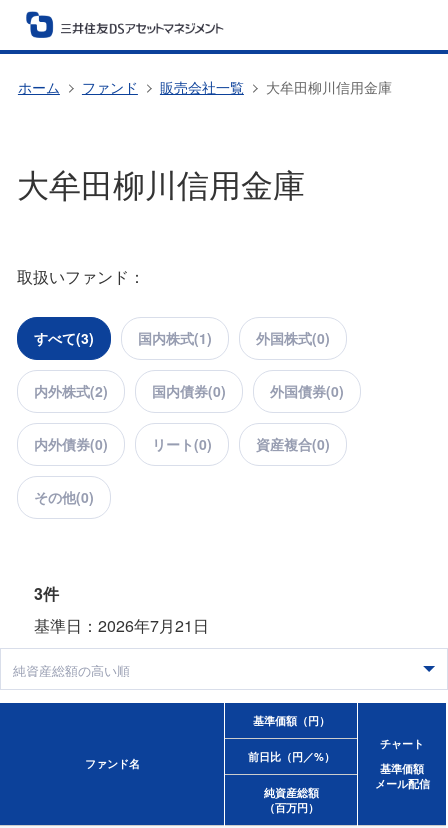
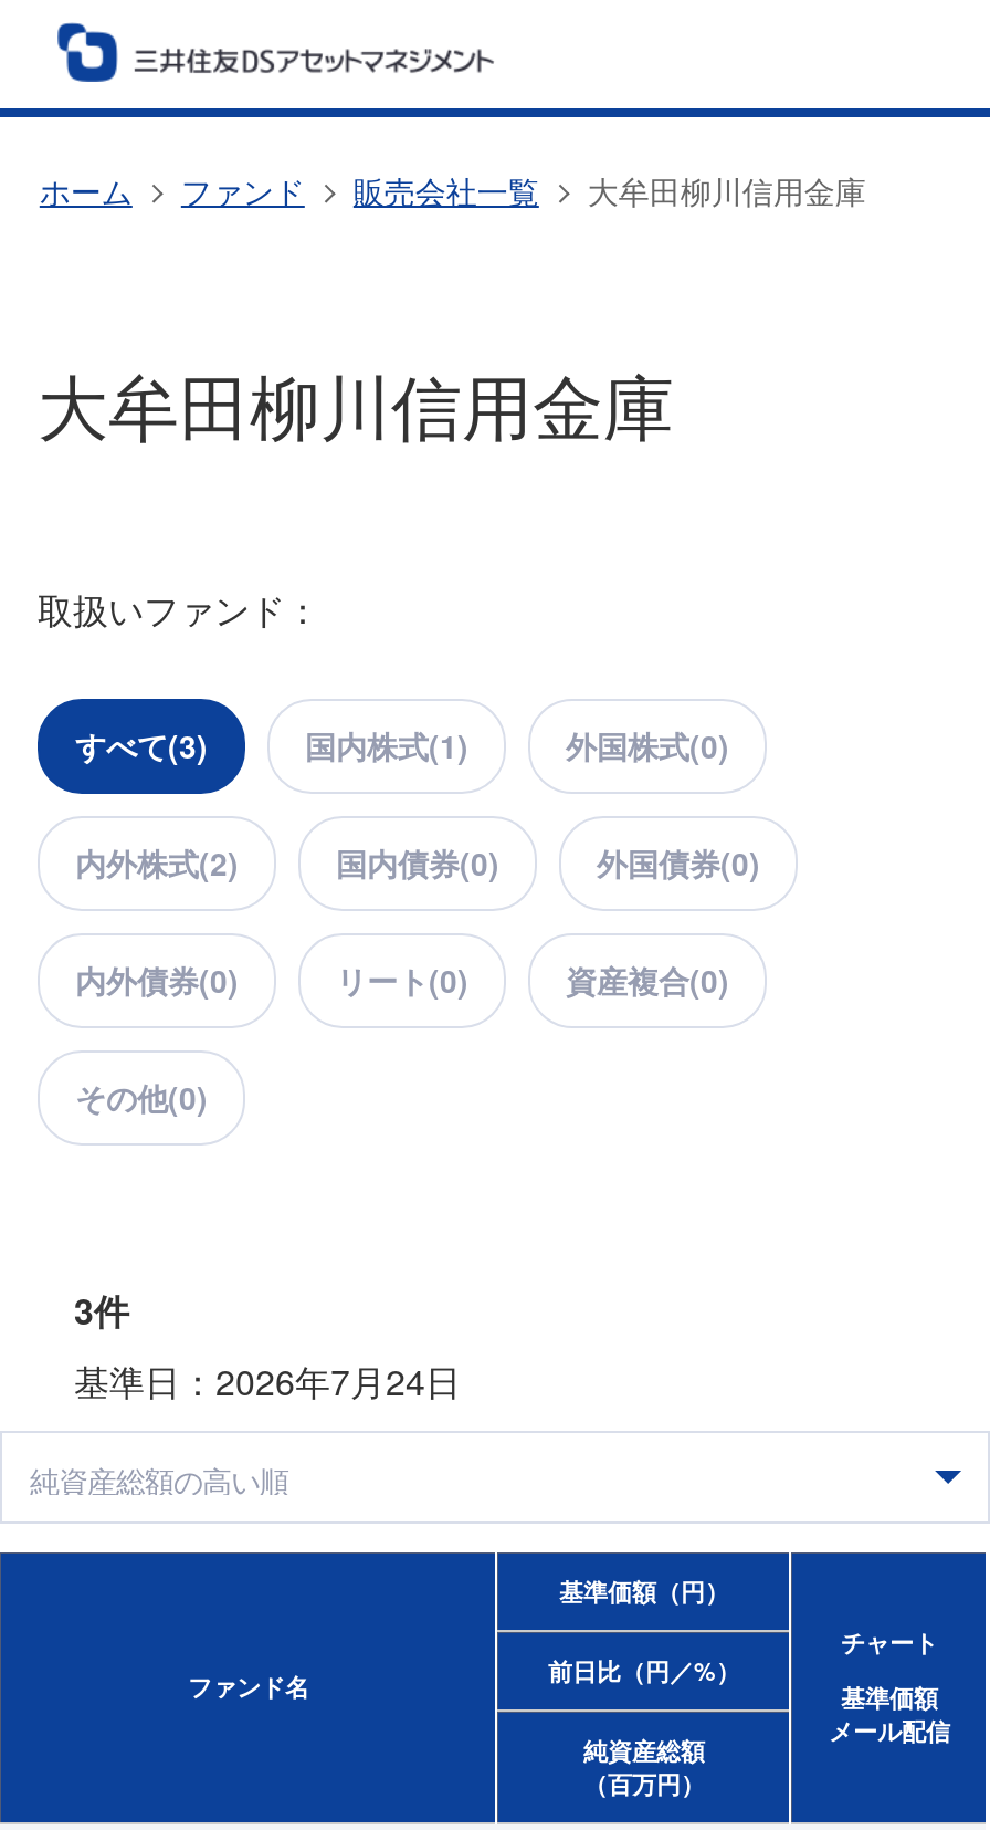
[33,614,208,637] 基準日：2026年7月21日 -> [74,1357,461,1407] 基準日：2026年7月24日

